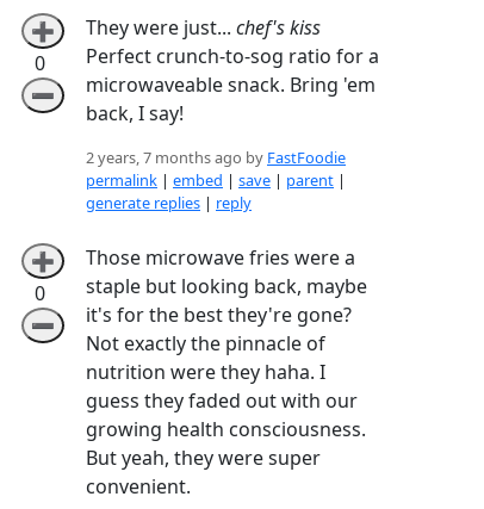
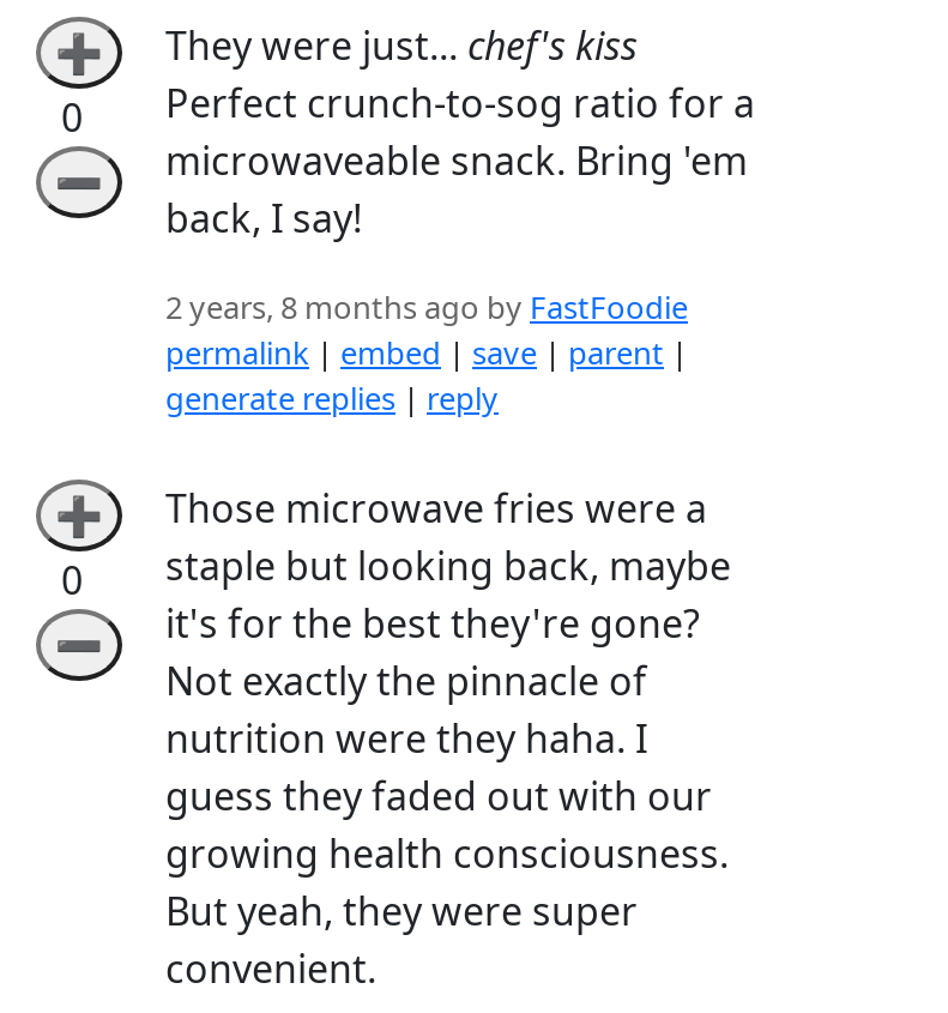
[86,146,346,168] 2 years, 7 months ago by FastFoodie -> [165,284,688,328] 2 years, 8 months ago by FastFoodie

